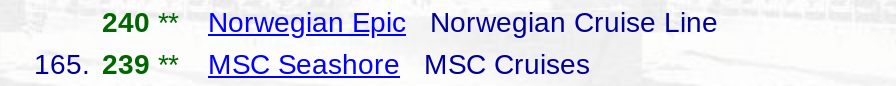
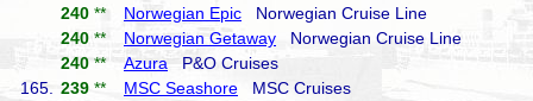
none -> [61,29,462,72] 240 ** Norwegian Getaway Norwegian Cruise Line | 240 ** Azura P&O Cruises

